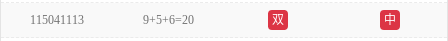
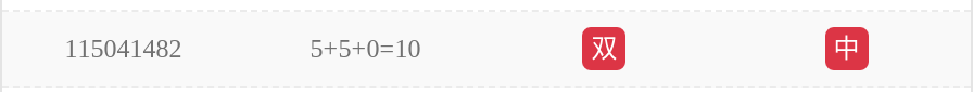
[30,13,84,27] 115041113 -> [65,34,182,64] 115041482
[143,13,194,27] 9+5+6=20 -> [310,34,421,64] 5+5+0=10

